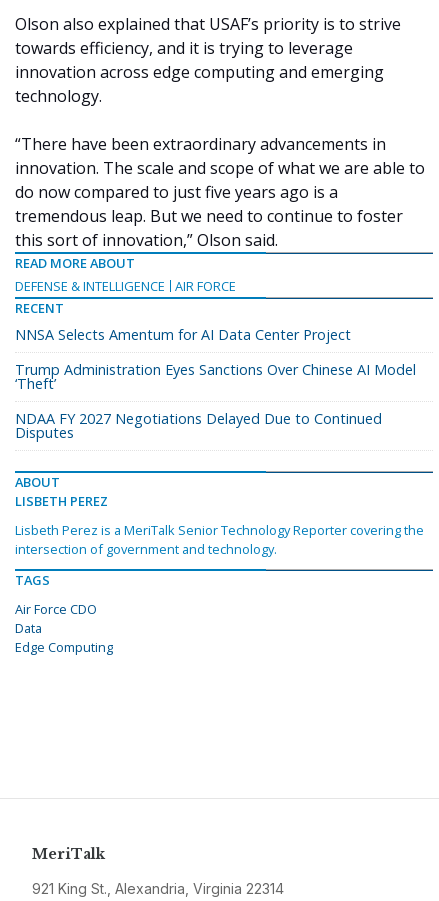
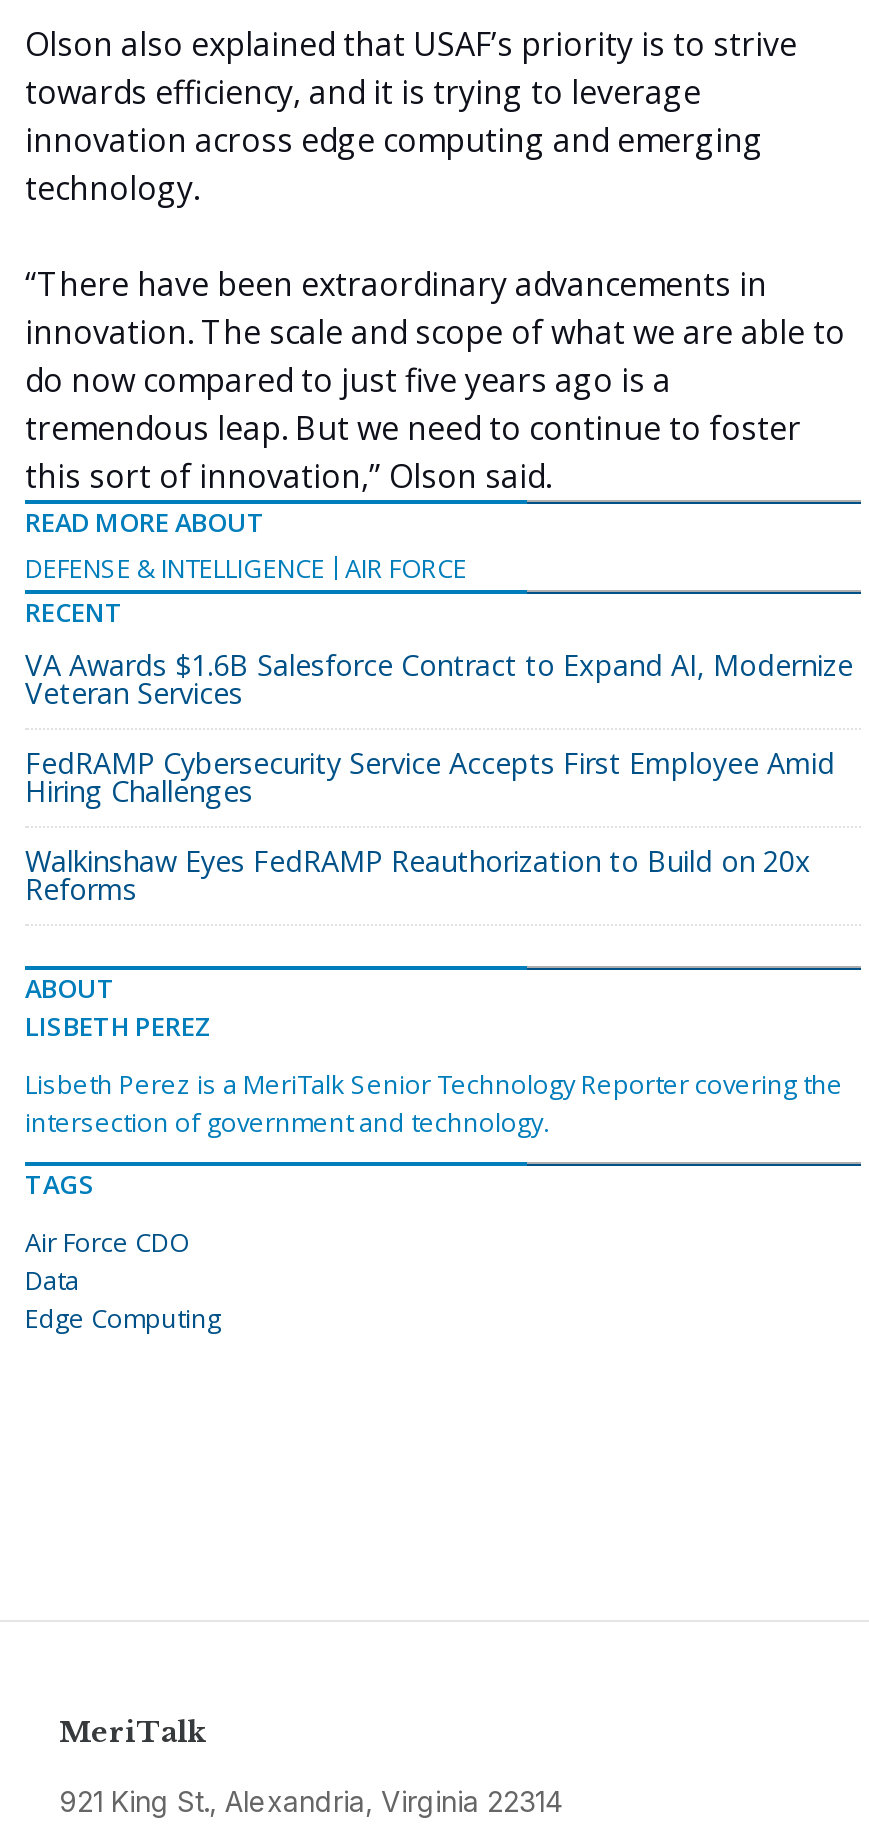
[15,325,351,344] NNSA Selects Amentum for AI Data Center Project -> [25,646,853,712] VA Awards $1.6B Salesforce Contract to Expand AI, Modernize | Veteran Services
[15,360,416,393] Trump Administration Eyes Sanctions Over Chinese AI Model | ‘Theft’ -> [25,744,835,810] FedRAMP Cybersecurity Service Accepts First Employee Amid | Hiring Challenges
[15,409,382,442] NDAA FY 2027 Negotiations Delayed Due to Continued | Disputes -> [25,842,811,908] Walkinshaw Eyes FedRAMP Reauthorization to Build on 20x | Reforms

